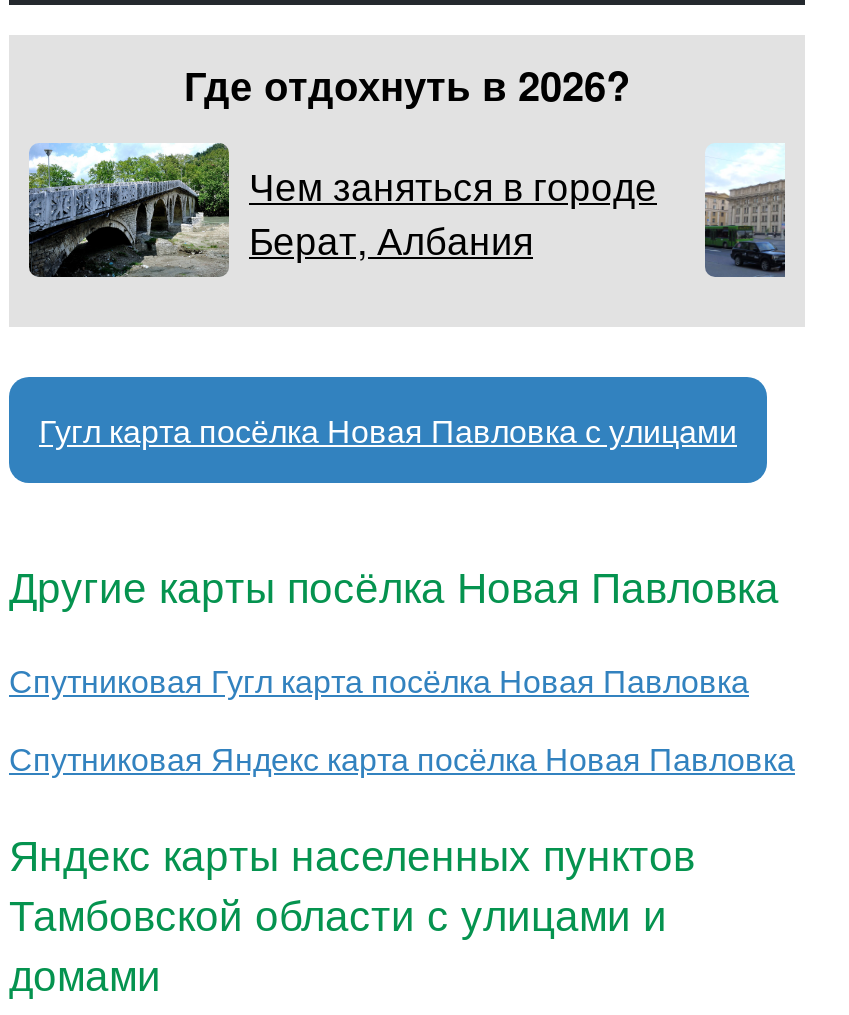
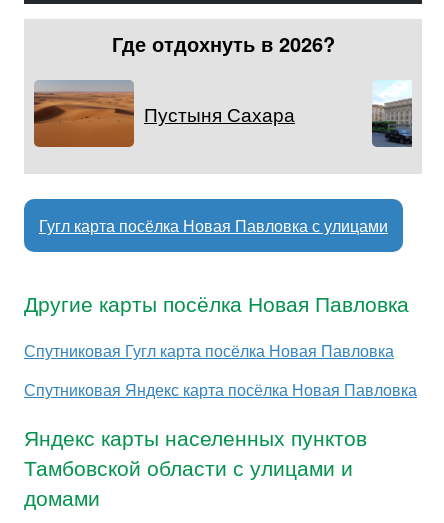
[27,143,657,279] [image] | Чем заняться в городе | Берат, Албания -> [33,80,295,148] [image] | Пустыня Сахара

